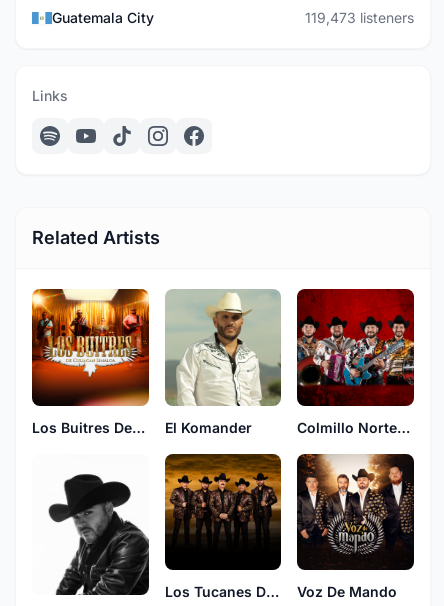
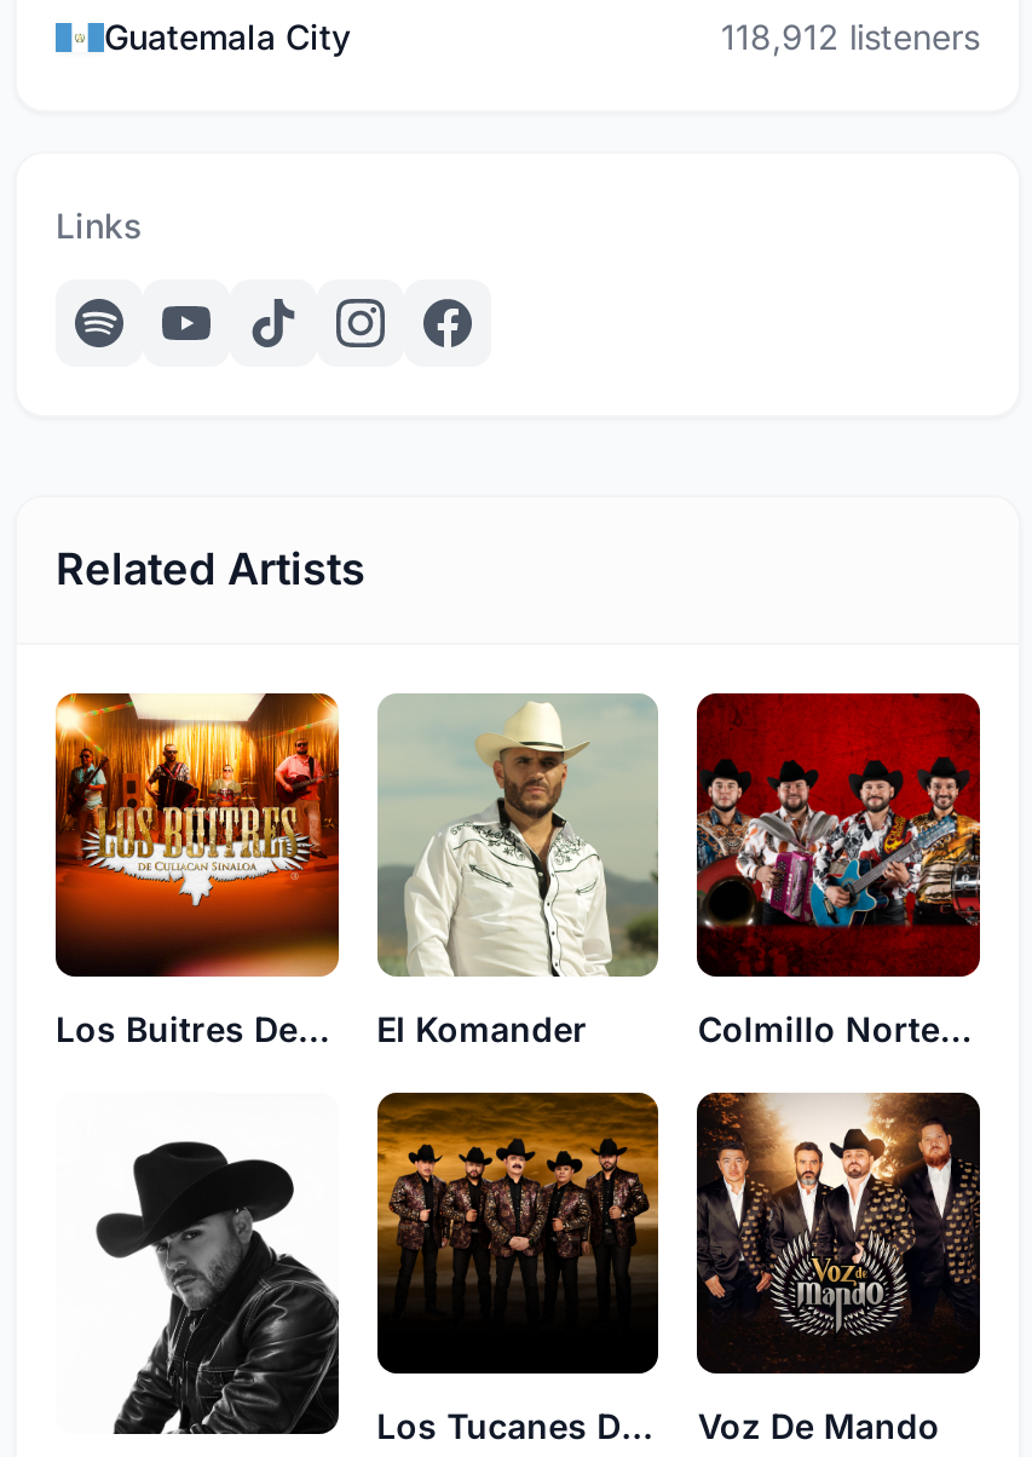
[305,9,414,26] 119,473 listeners -> [721,16,980,57] 118,912 listeners

